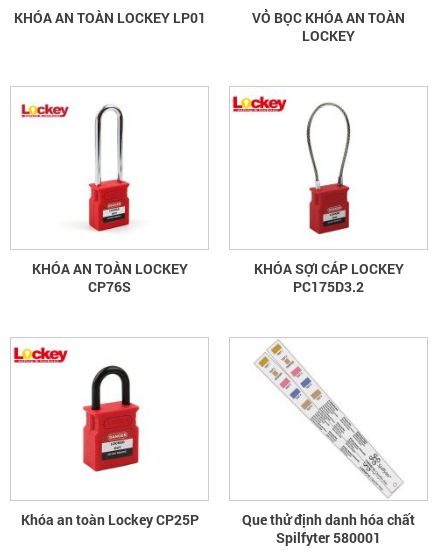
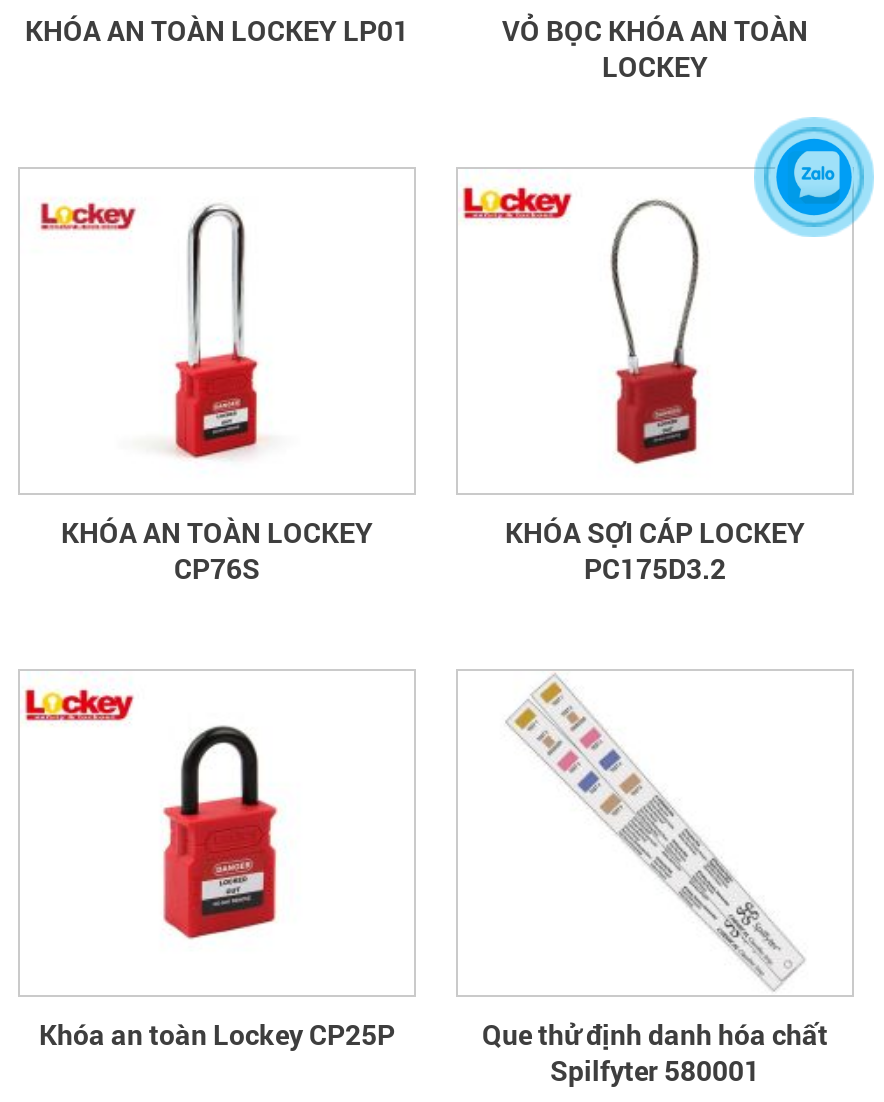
none -> [752,115,876,239] [image]

